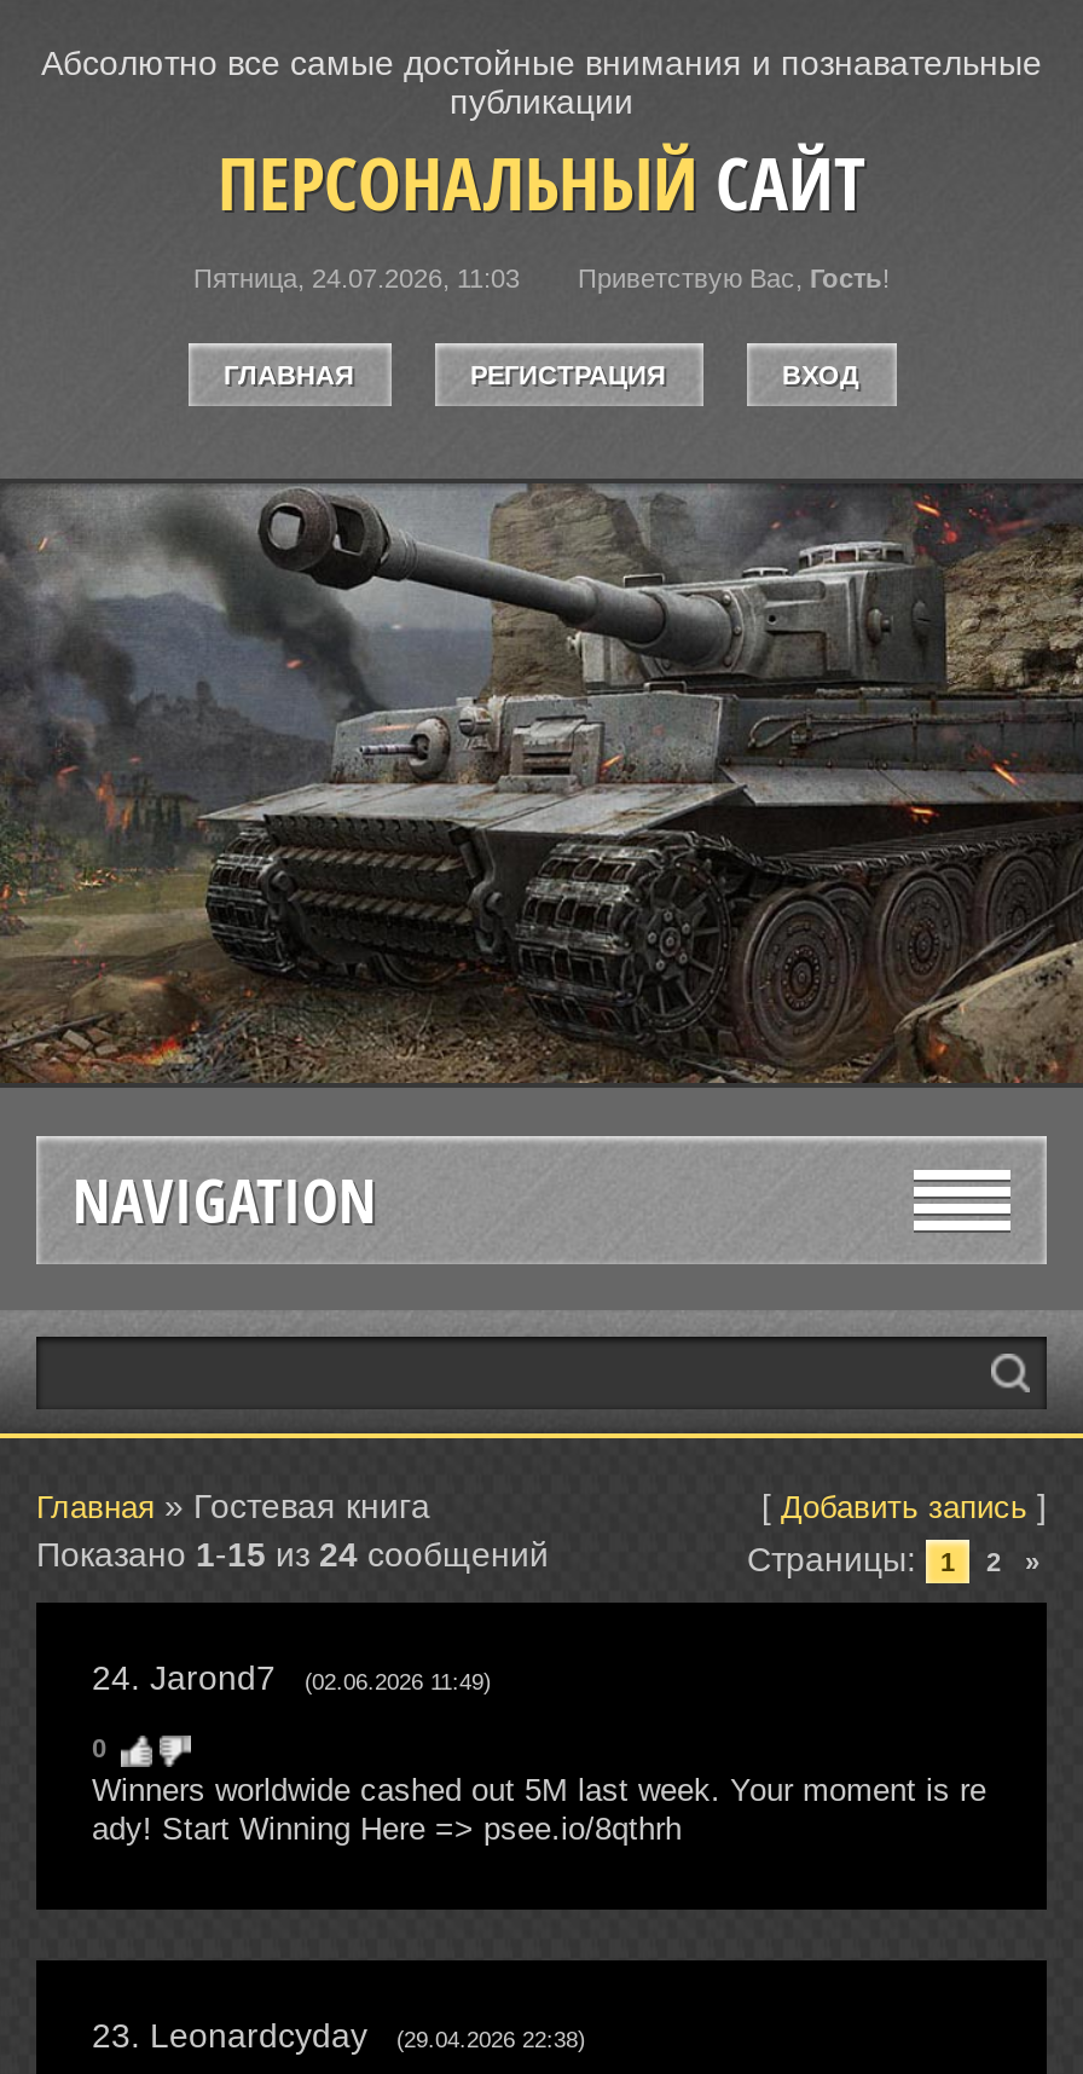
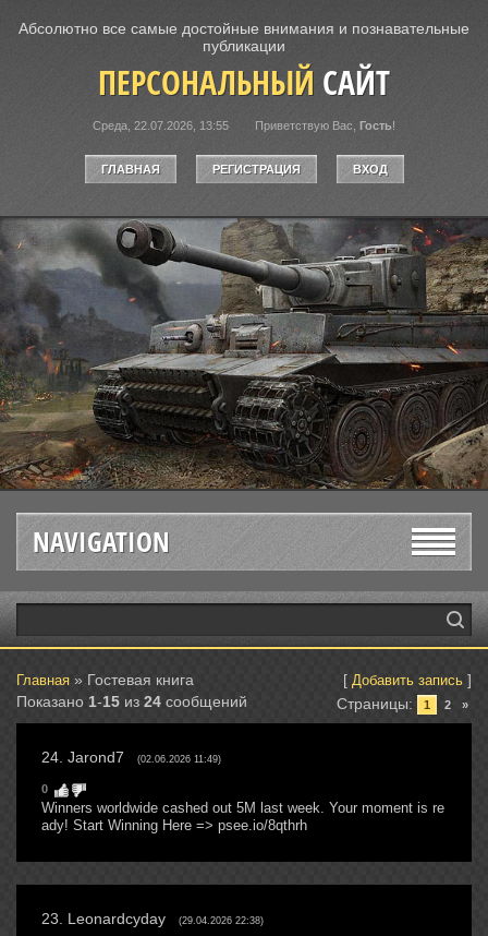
[193,263,890,292] Пятница, 24.07.2026, 11:03 Приветствую Вас, Гость! -> [93,119,395,132] Среда, 22.07.2026, 13:55 Приветствую Вас, Гость!

